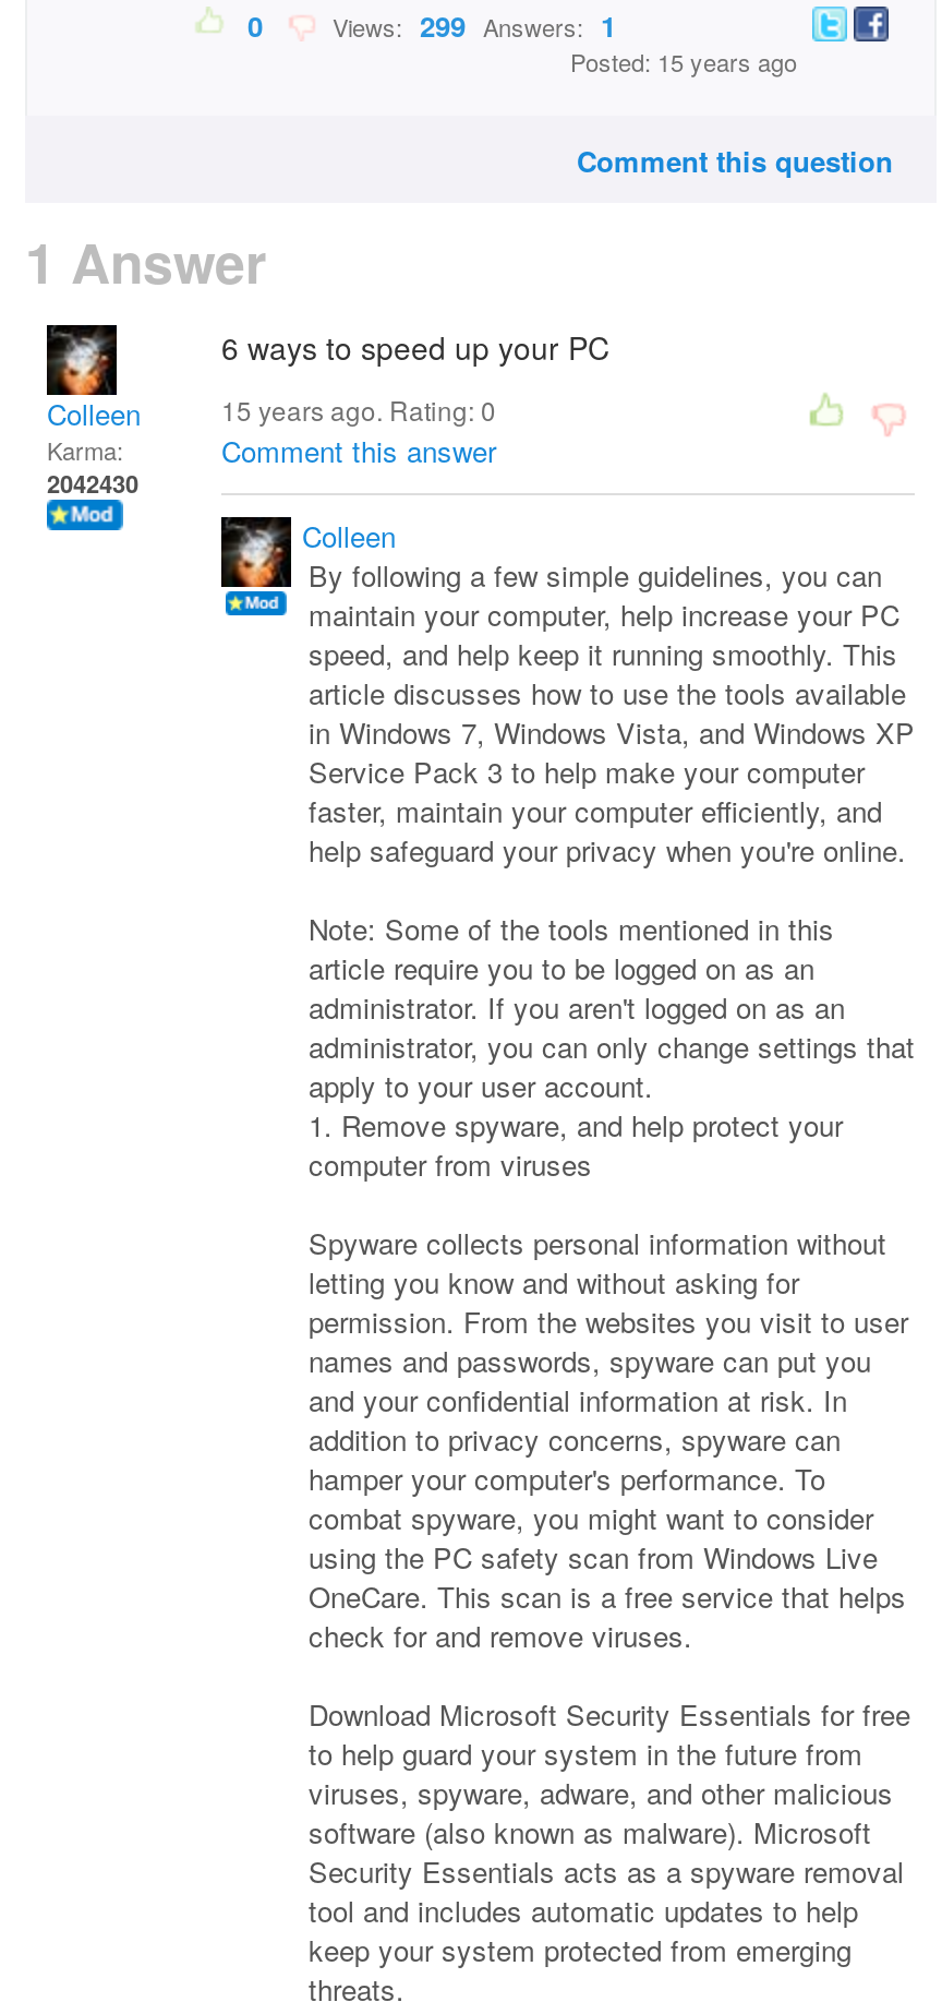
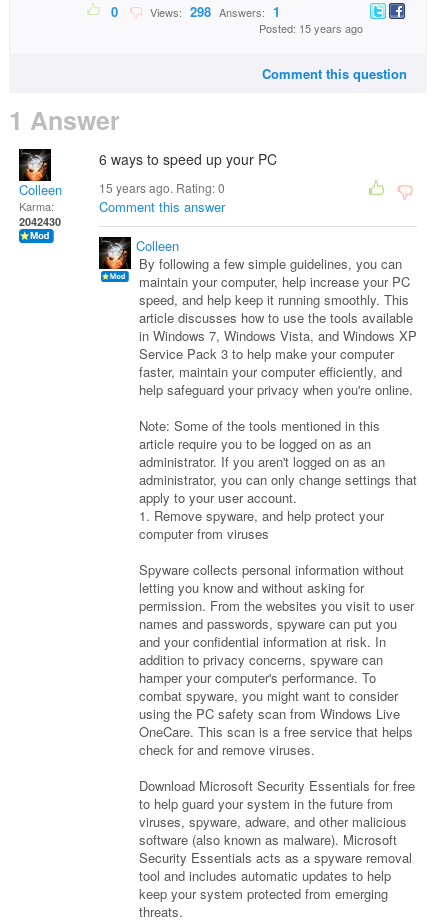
[319,5,616,46] Views: 299 Answers: 1 -> [144,2,280,21] Views: 298 Answers: 1

